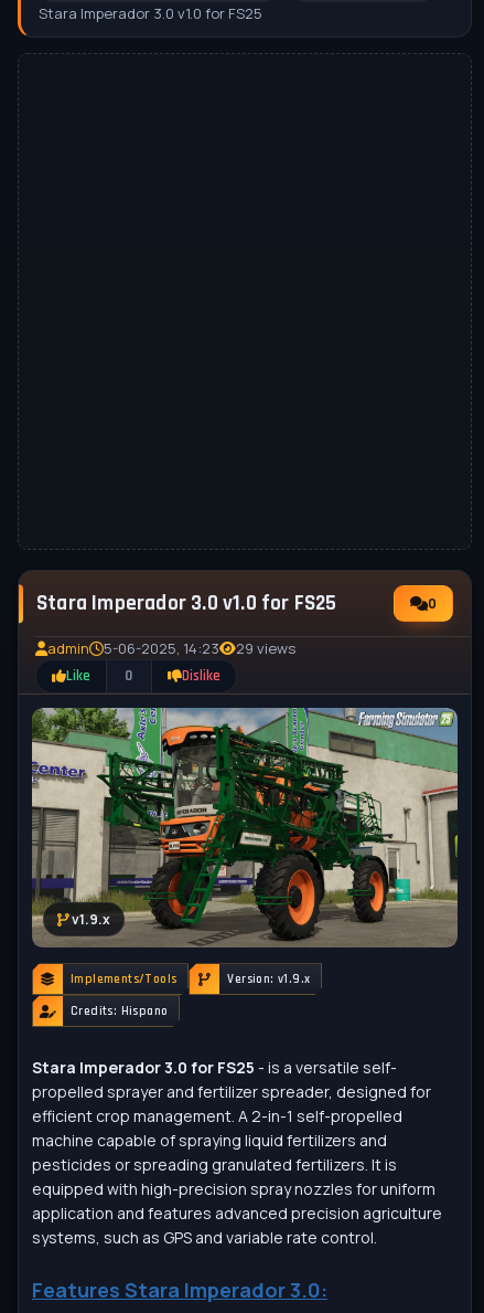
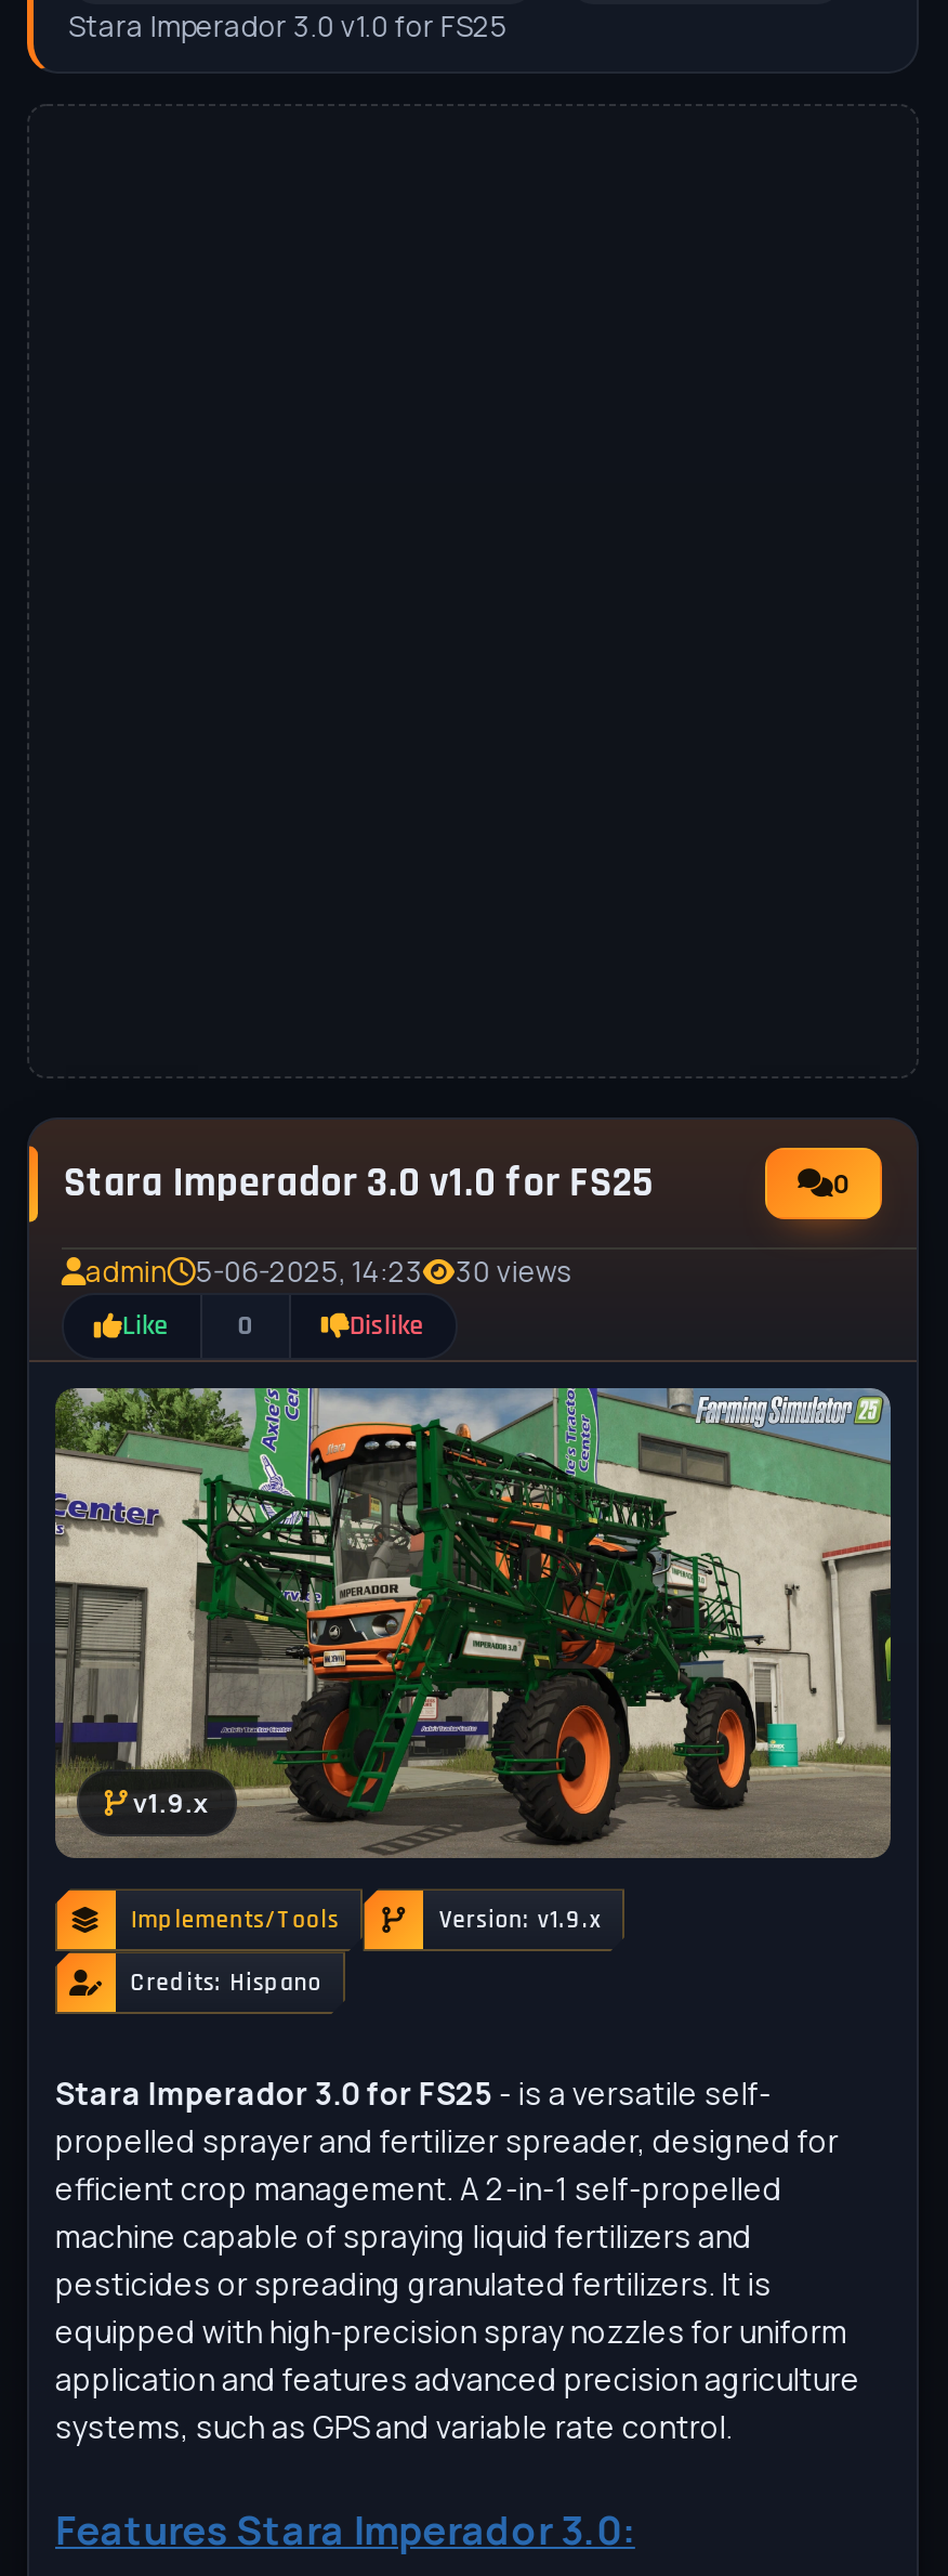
[236,638,295,658] 29 views -> [455,1252,572,1291] 30 views

